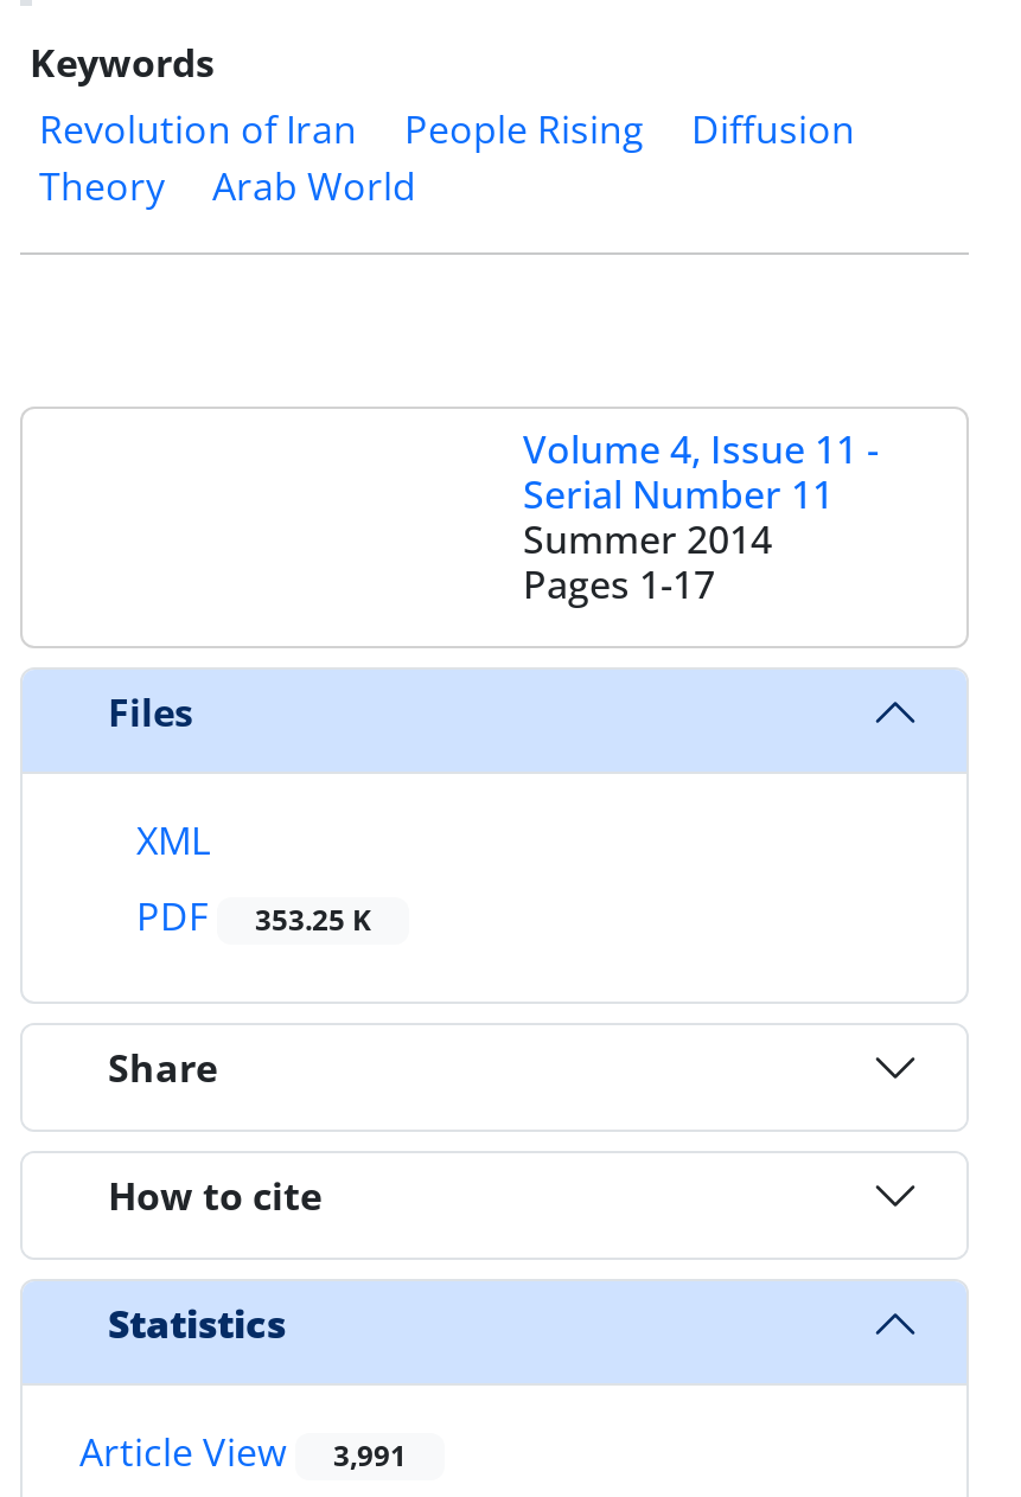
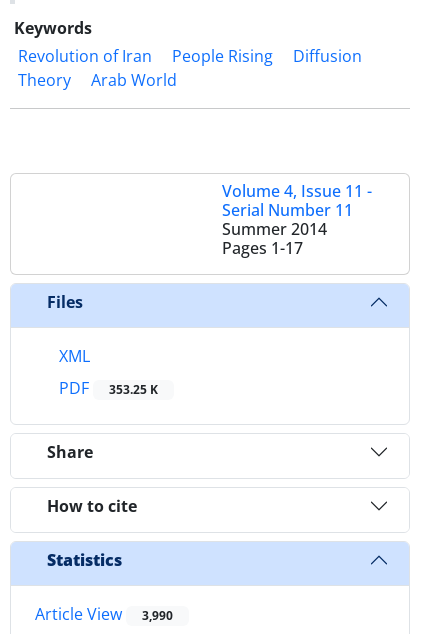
[79,1426,407,1479] Article View 3,991 -> [35,603,173,625] Article View 3,990

